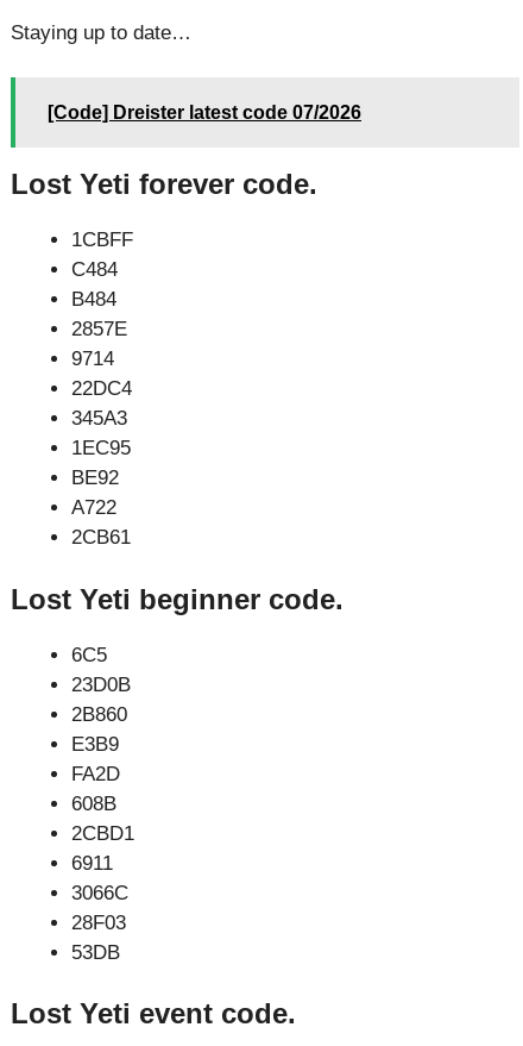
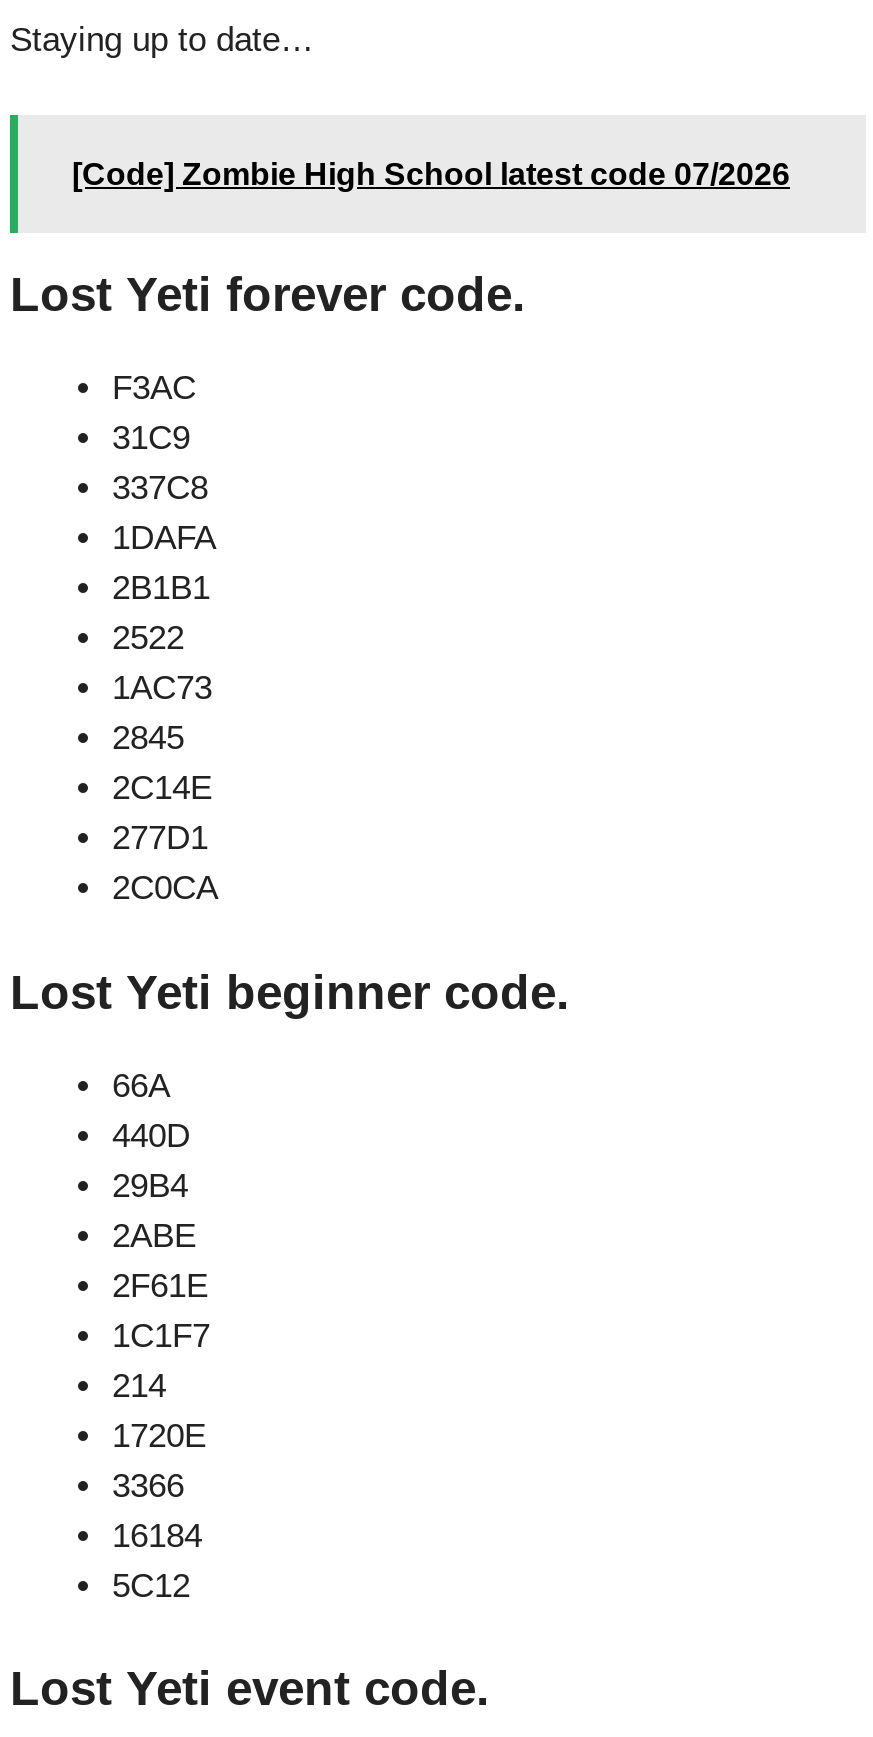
[48,102,361,123] [Code] Dreister latest code 07/2026 -> [72,157,790,191] [Code] Zombie High School latest code 07/2026
[71,228,133,549] 1CBFF | C484 | B484 | 2857E | 9714 | 22DC4 | 345A3 | 1EC95 | BE92 | A722 | 2CB61 -> [112,369,218,907] F3AC | 31C9 | 337C8 | 1DAFA | 2B1B1 | 2522 | 1AC73 | 2845 | 2C14E | 277D1 | 2C0CA
[71,643,134,963] 6C5 | 23D0B | 2B860 | E3B9 | FA2D | 608B | 2CBD1 | 6911 | 3066C | 28F03 | 53DB -> [112,1066,210,1604] 66A | 440D | 29B4 | 2ABE | 2F61E | 1C1F7 | 214 | 1720E | 3366 | 16184 | 5C12

